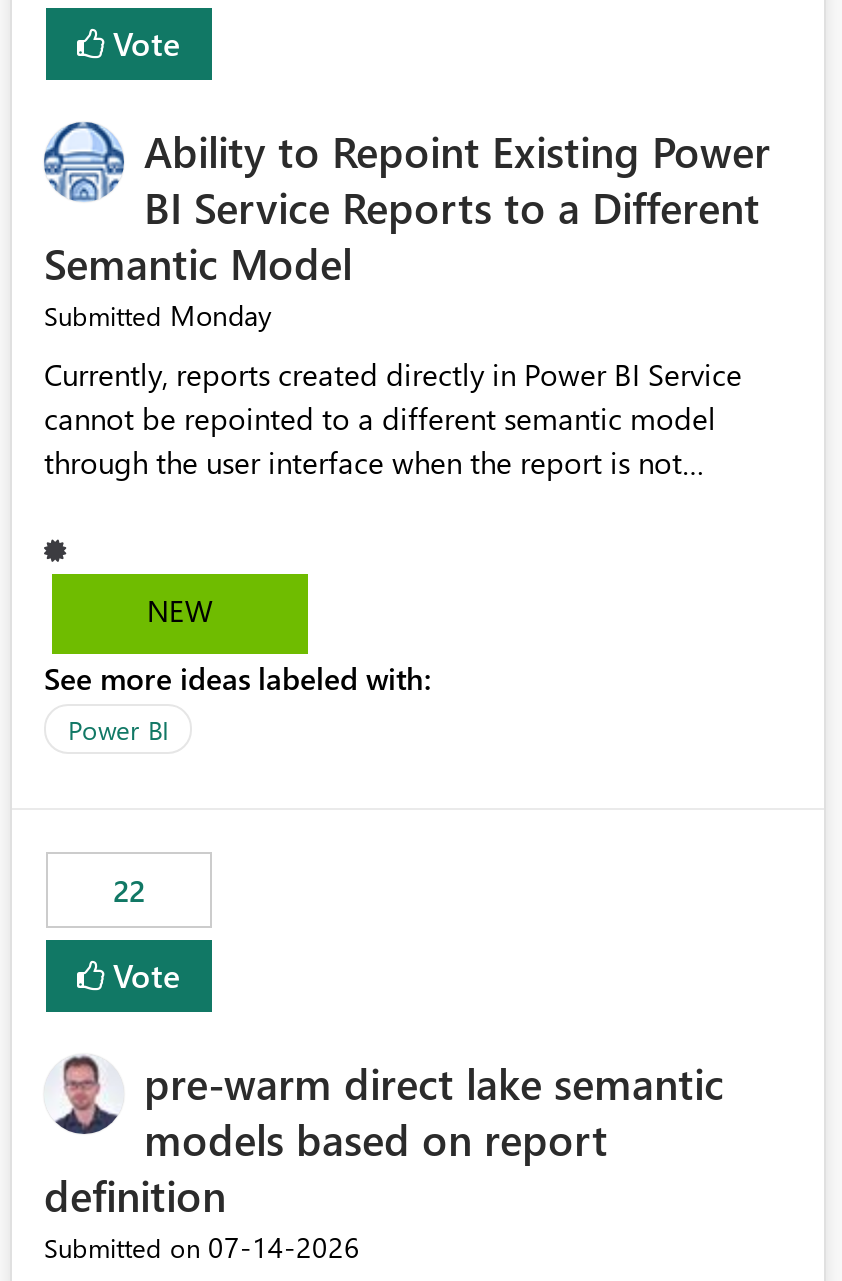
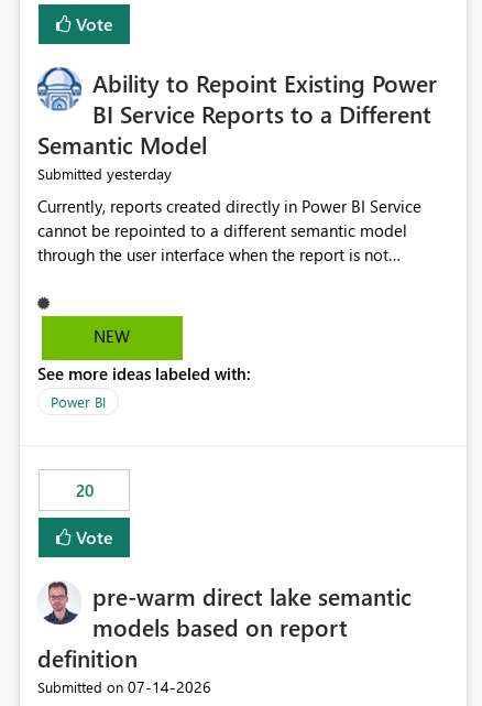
[44,297,272,335] Submitted Monday -> [37,163,172,184] Submitted yesterday
[113,871,145,911] 22 -> [75,480,93,502] 20

